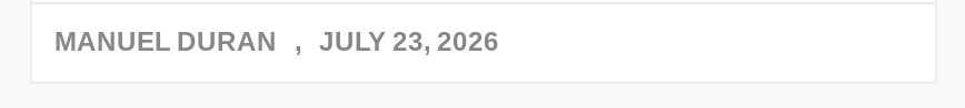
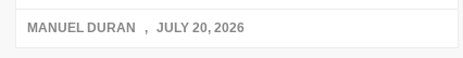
[54,27,499,58] MANUEL DURAN JULY 23, 2026 -> [27,21,245,36] MANUEL DURAN JULY 20, 2026

